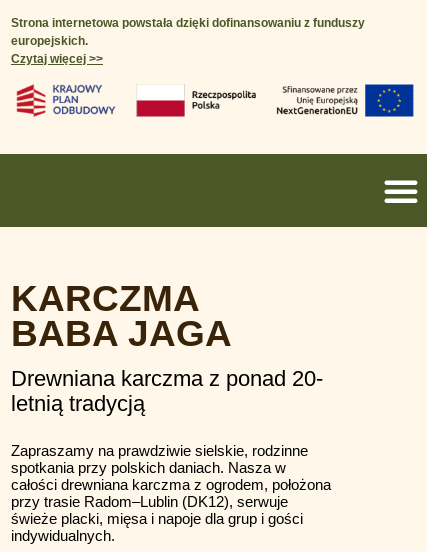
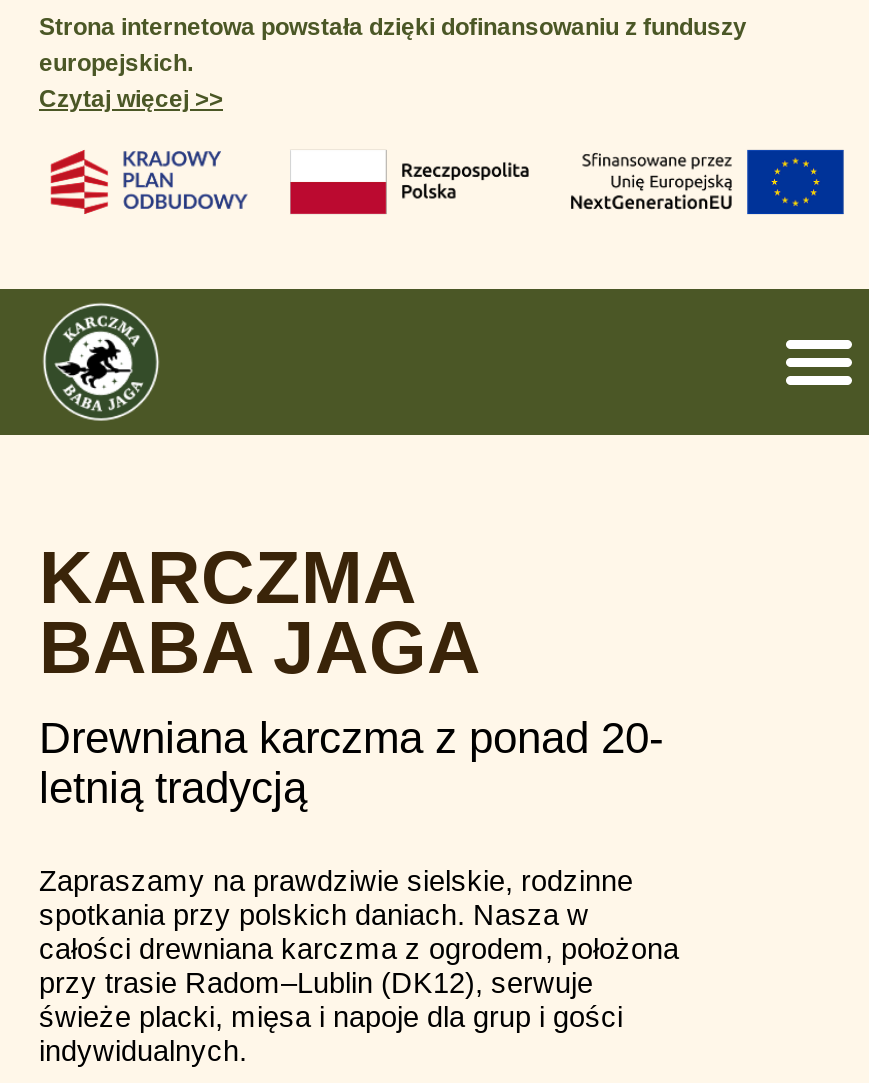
none -> [41,301,161,423] [image]

